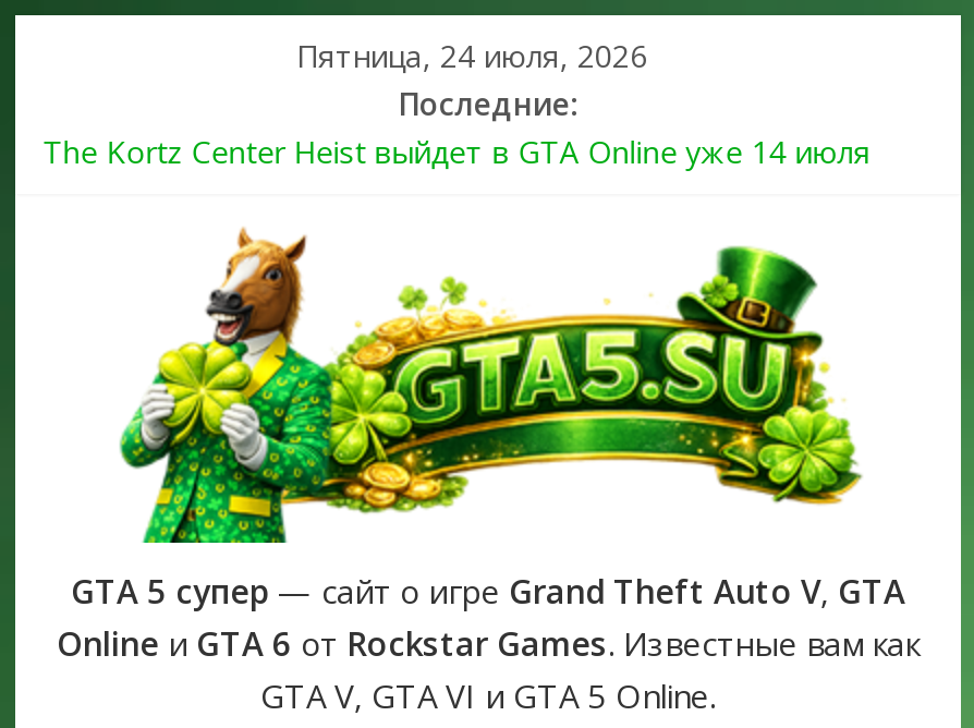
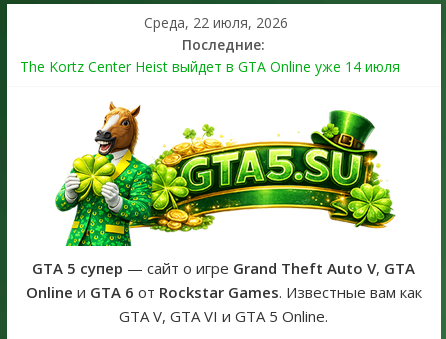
[296,35,647,76] Пятница, 24 июля, 2026 -> [144,13,288,32] Среда, 22 июля, 2026

